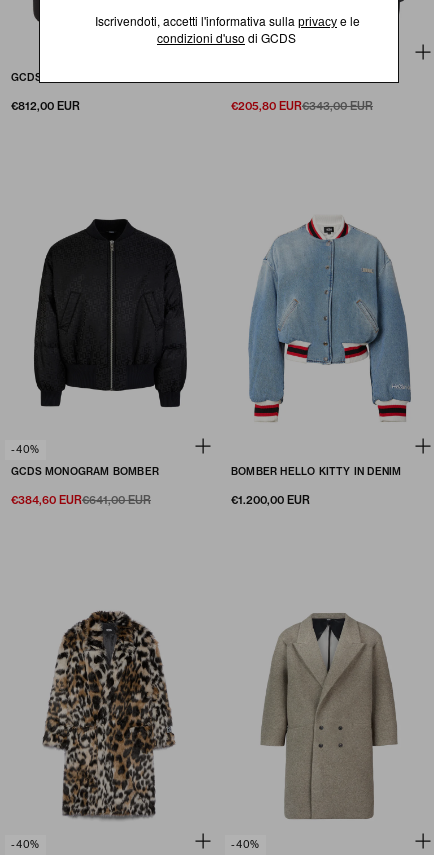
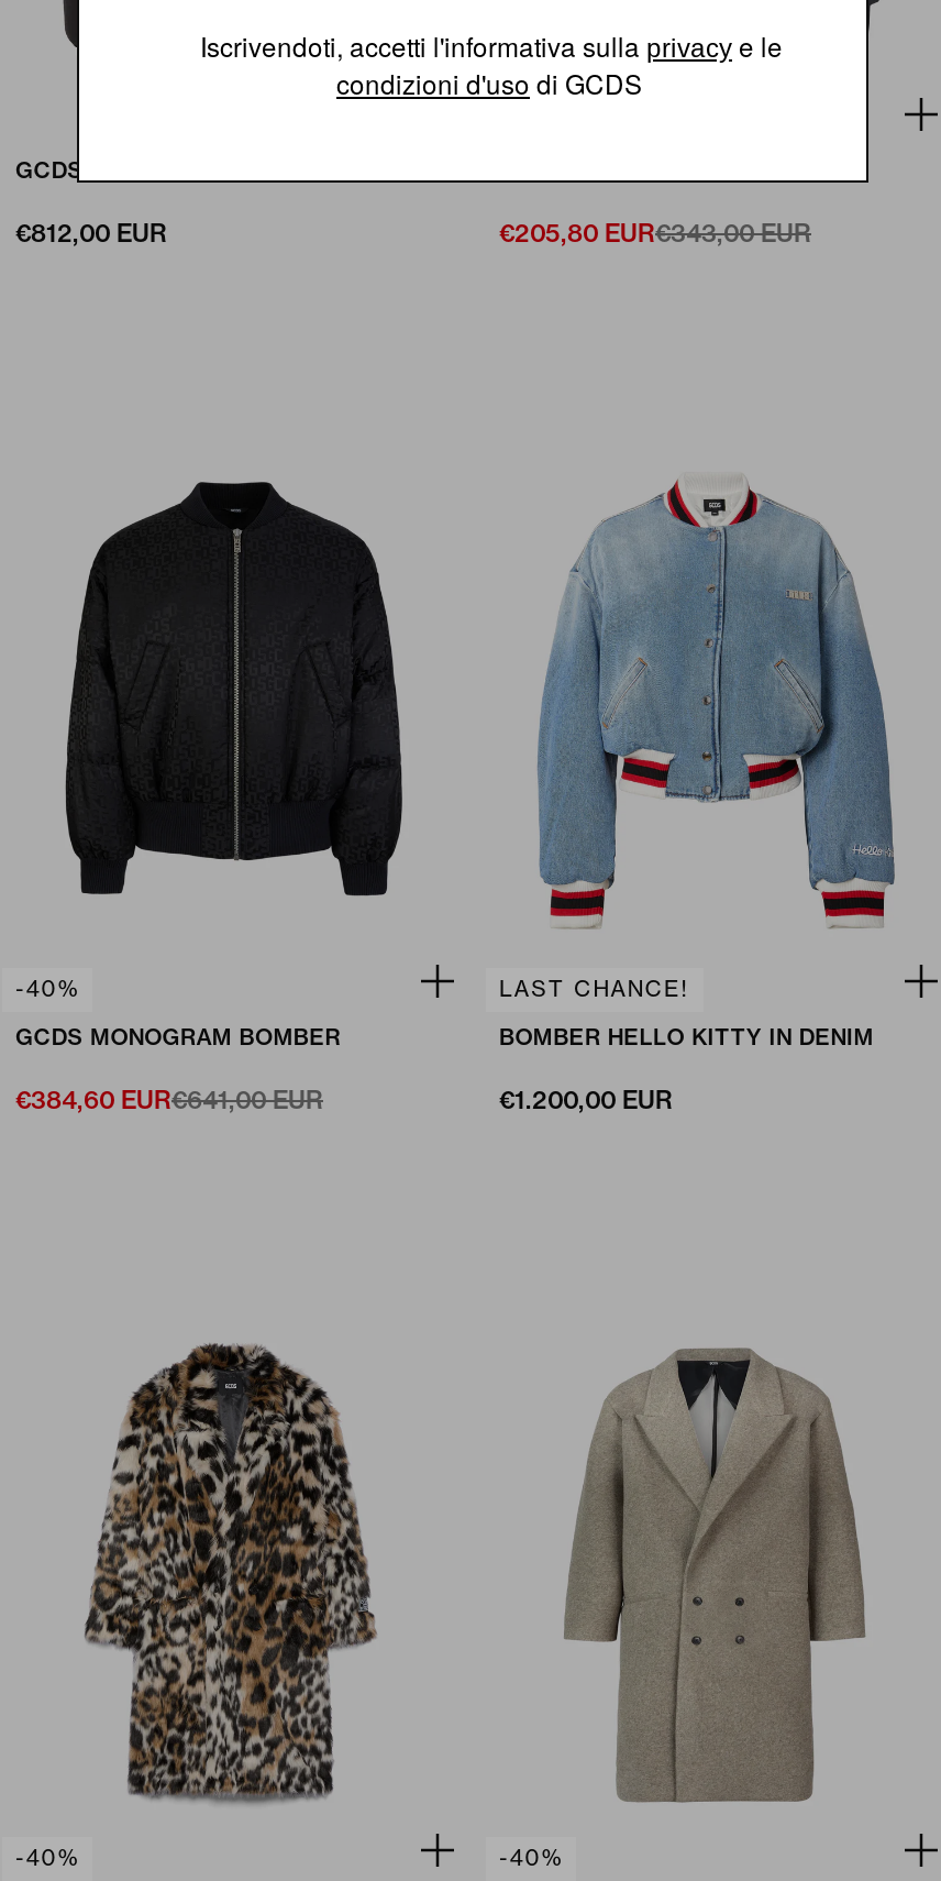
none -> [499,975,689,1004] LAST CHANCE!

